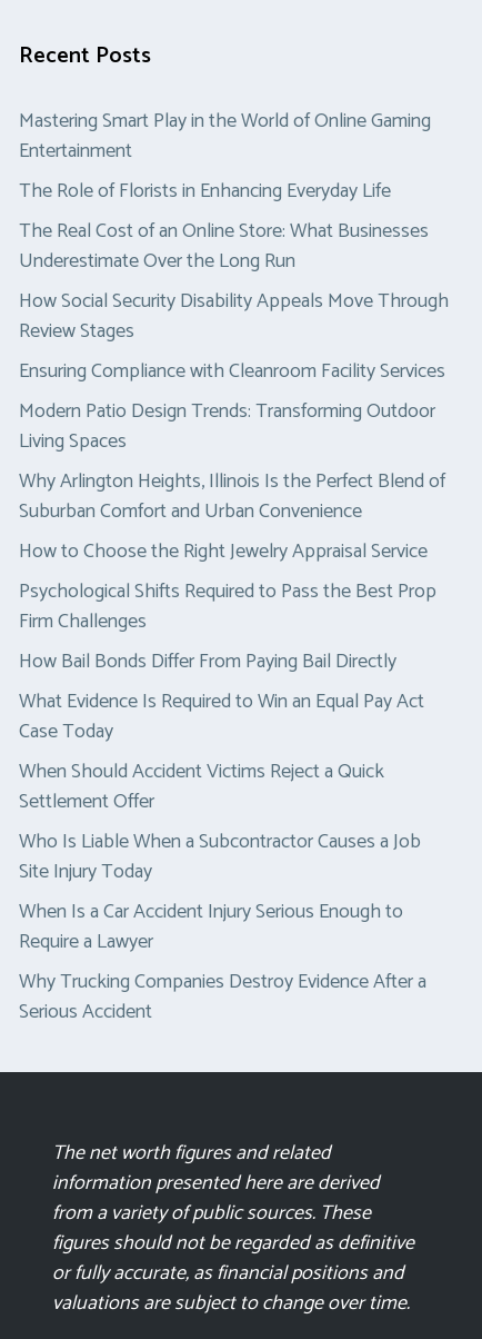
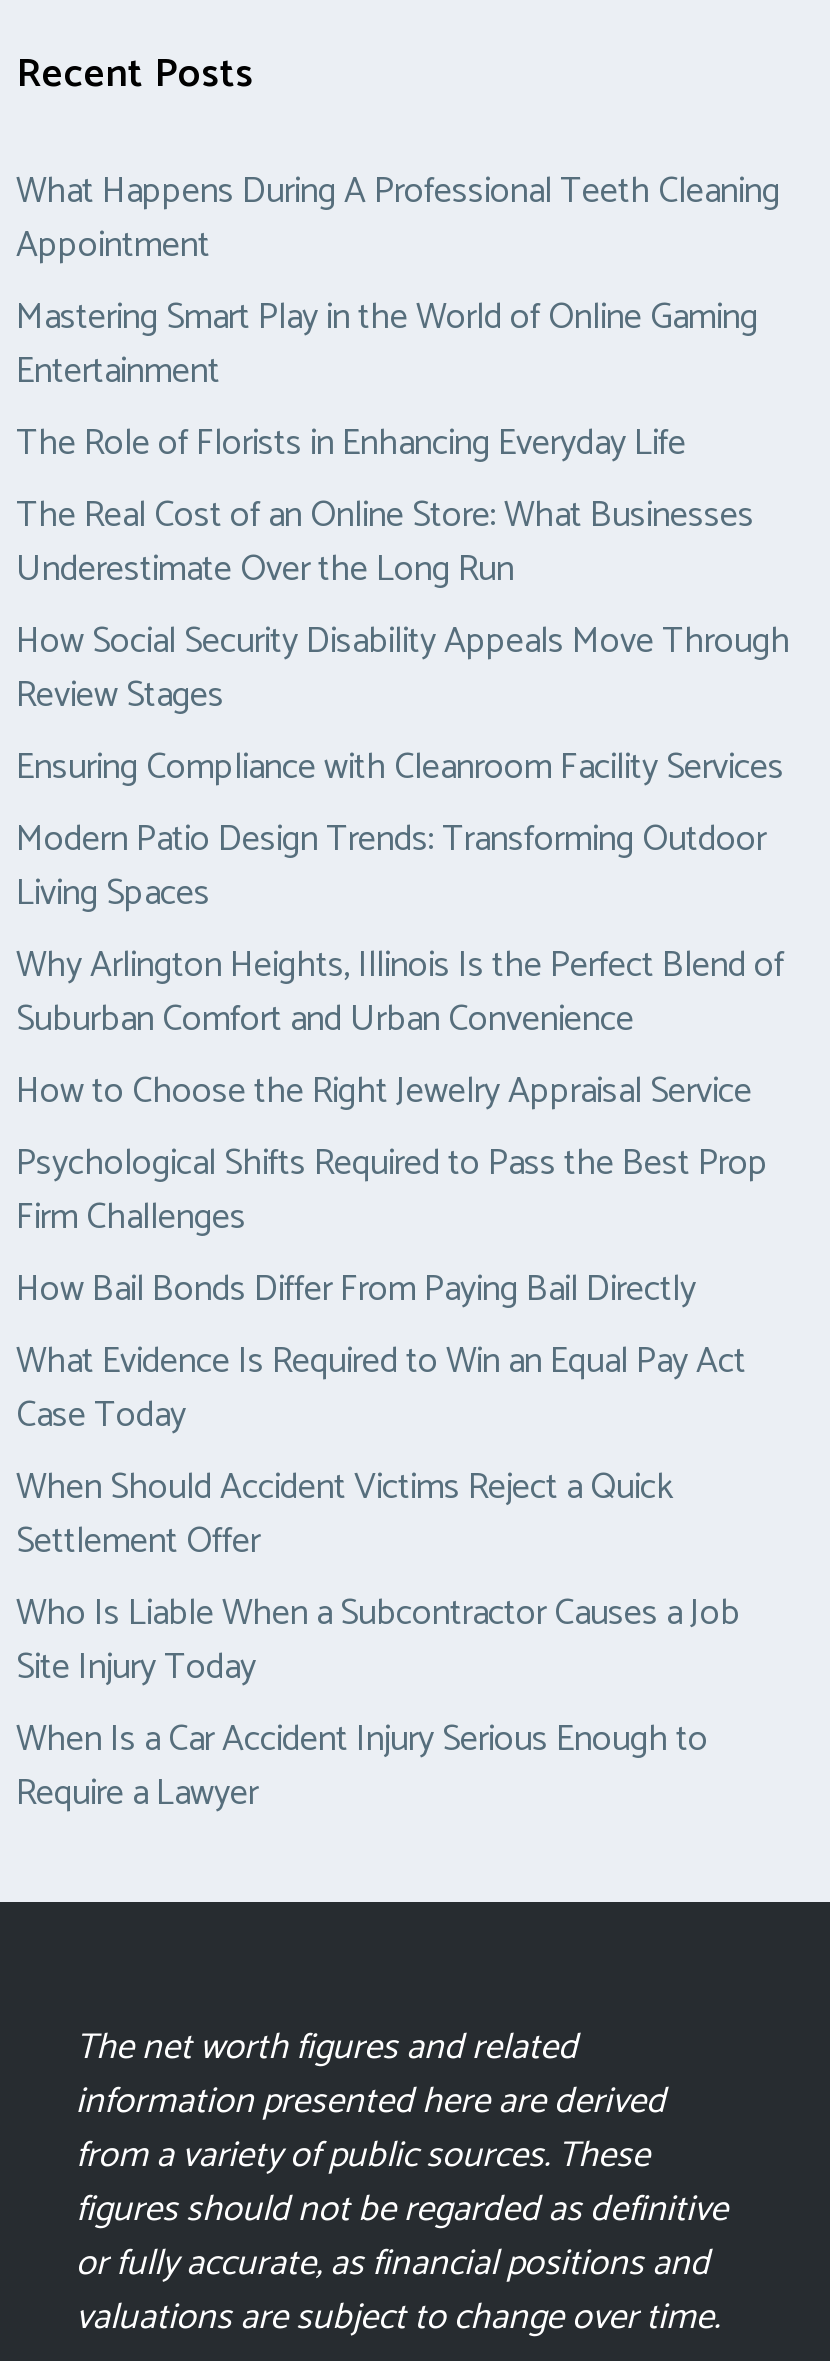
none -> [16,162,780,276] What Happens During A Professional Teeth Cleaning | Appointment
moved [19,104,449,958] -> [16,288,790,1824]: Mastering Smart Play in the World of Online Gaming | Entertainment | The Role of Florists in Enhancing Everyday Life | ... | When Is a Car Accident Injury Serious Enough to | Require a Lawyer
[19,965,426,1028] Why Trucking Companies Destroy Evidence After a | Serious Accident -> none

